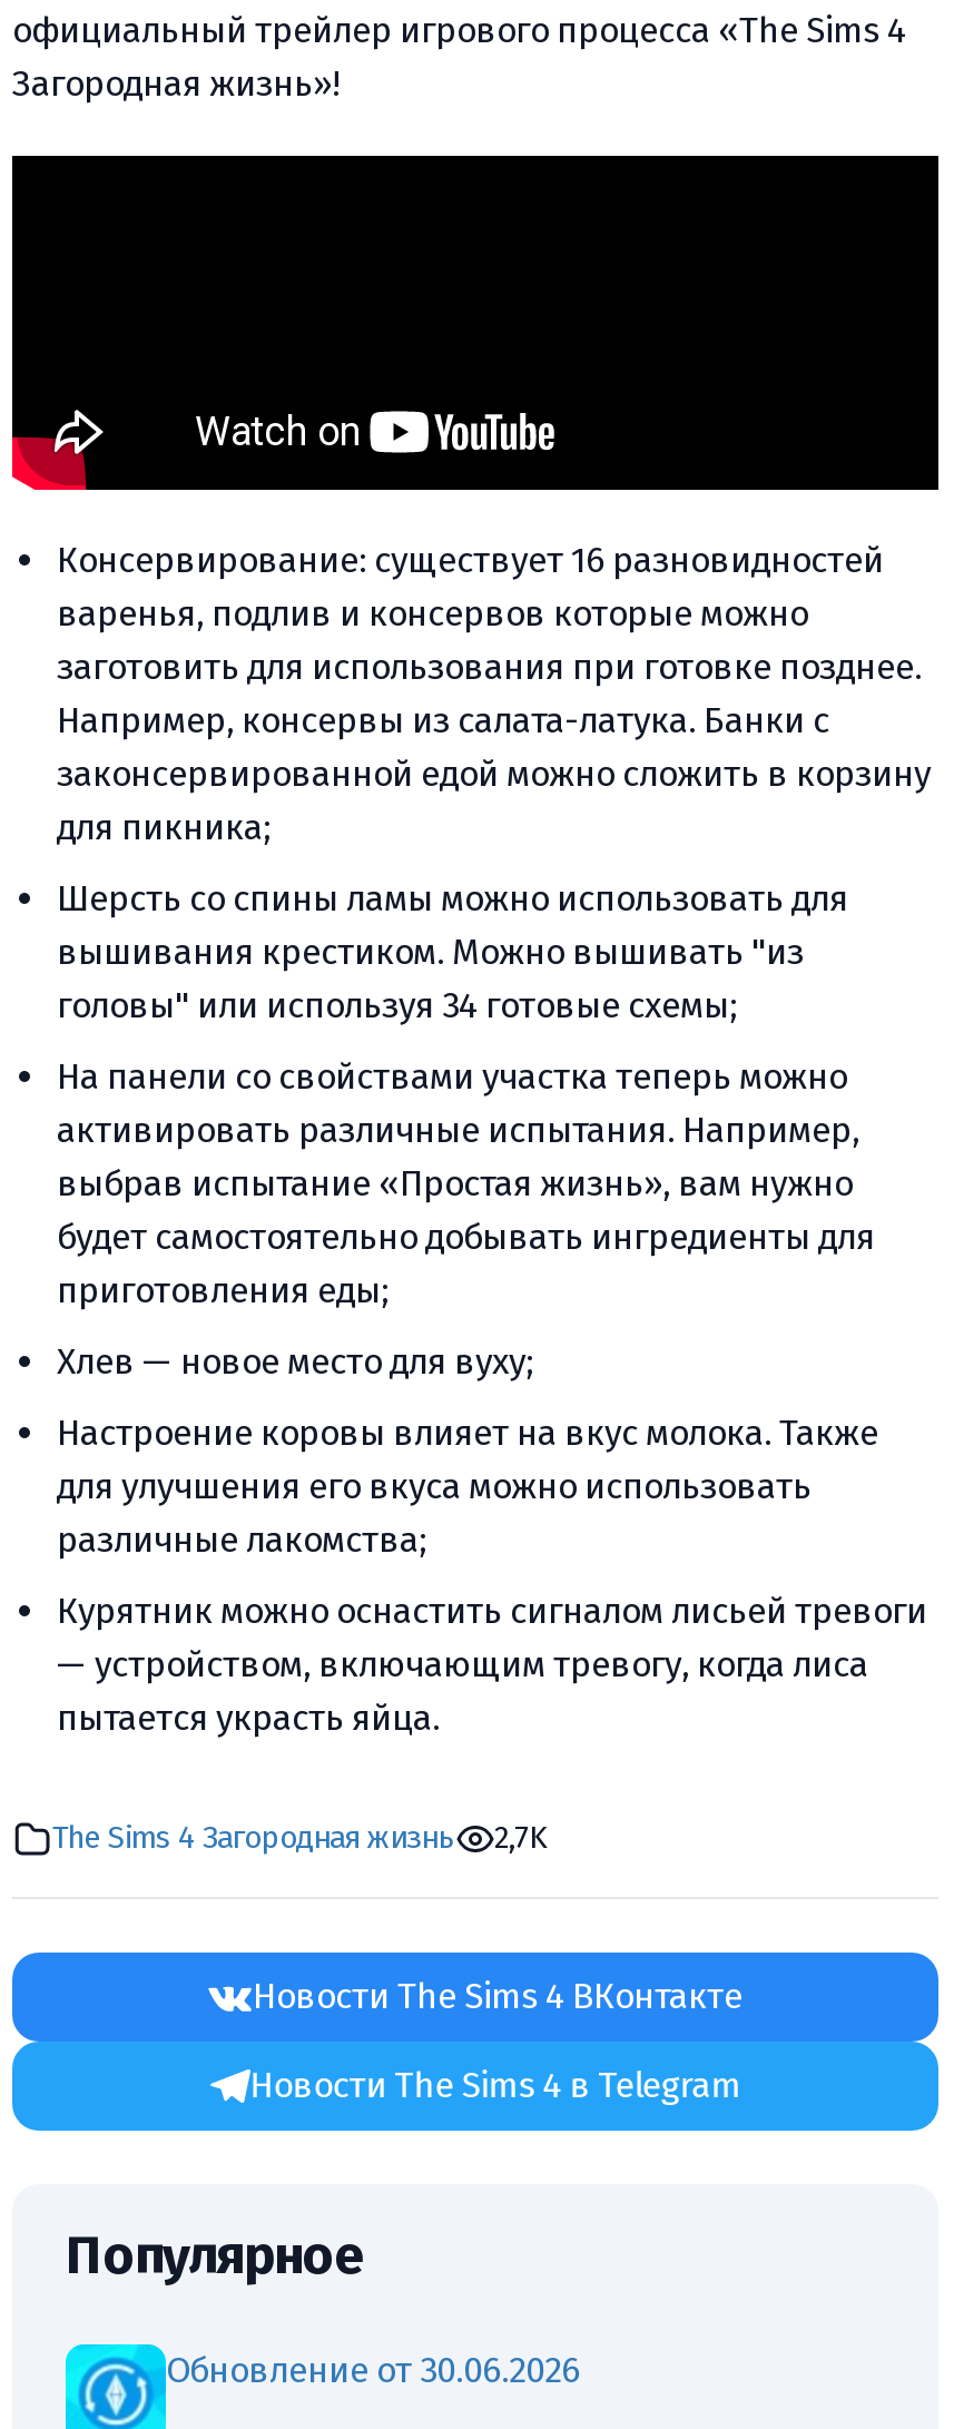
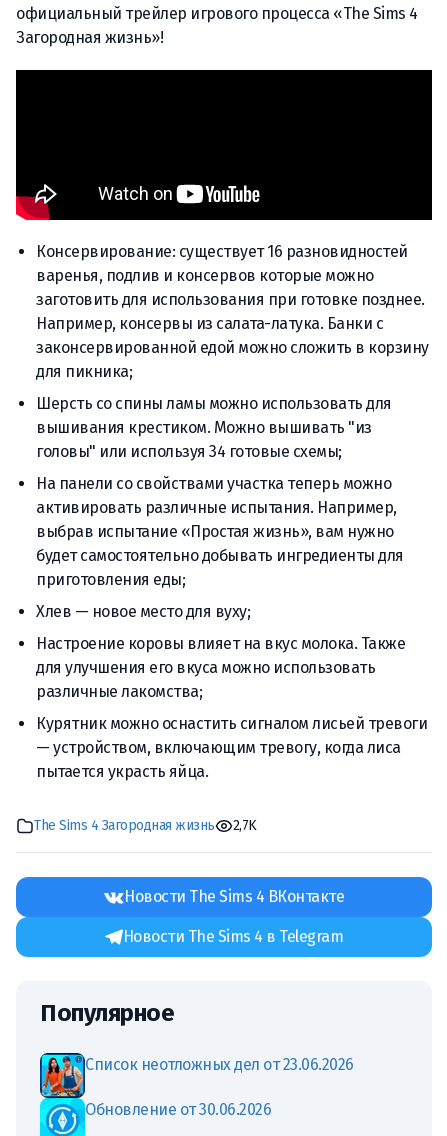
none -> [39,1052,353,1099] [image] | Список неотложных дел от 23.06.2026

